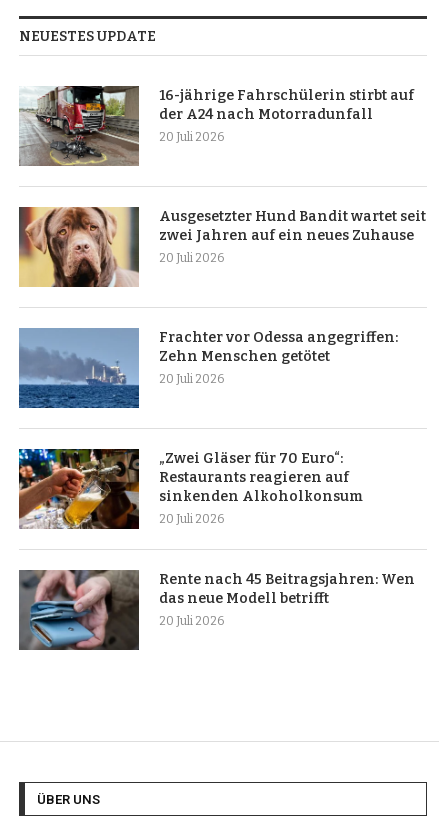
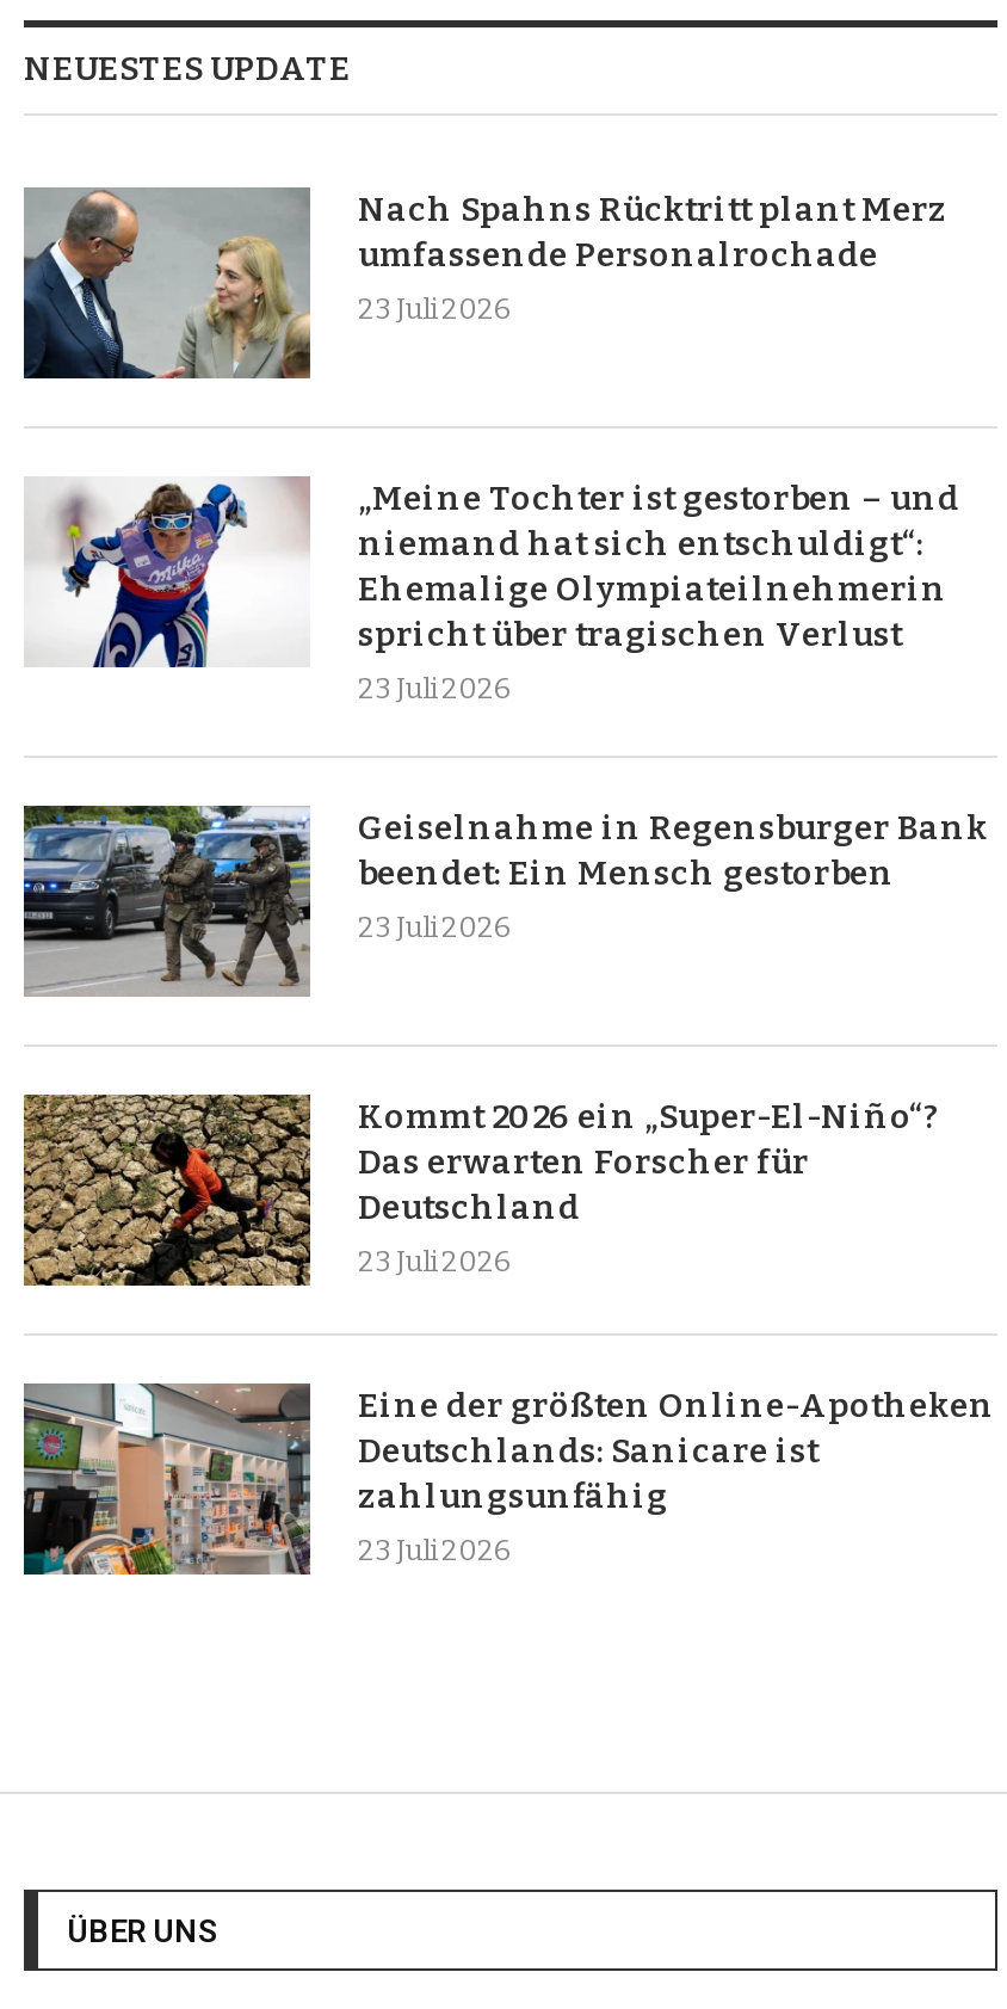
[19,86,414,167] [image] | 16-jährige Fahrschülerin stirbt auf | der A24 nach Motorradunfall | 20 Juli 2026 -> [21,187,947,381] [image] | Nach Spahns Rücktritt plant Merz | umfassende Personalrochade | 23 Juli 2026
[18,206,426,288] [image] | Ausgesetzter Hund Bandit wartet seit | zwei Jahren auf ein neues Zuhause | 20 Juli 2026 -> [24,479,959,706] [image] | „Meine Tochter ist gestorben – und | niemand hat sich entschuldigt“: | Ehemalige Olympiateilnehmerin | spricht über tragischen Verlust | 23 Juli 2026
[19,327,398,409] [image] | Frachter vor Odessa angegriffen: | Zehn Menschen getötet | 20 Juli 2026 -> [21,803,988,997] [image] | Geiselnahme in Regensburger Bank | beendet: Ein Mensch gestorben | 23 Juli 2026
[18,448,363,530] [image] | „Zwei Gläser für 70 Euro“: | Restaurants reagieren auf | sinkenden Alkoholkonsum | 20 Juli 2026 -> [21,1092,940,1288] [image] | Kommt 2026 ein „Super-El-Niño“? | Das erwarten Forscher für | Deutschland | 23 Juli 2026
[19,569,415,651] [image] | Rente nach 45 Beitragsjahren: Wen | das neue Modell betrifft | 20 Juli 2026 -> [21,1384,995,1577] [image] | Eine der größten Online-Apotheken | Deutschlands: Sanicare ist | zahlungsunfähig | 23 Juli 2026

